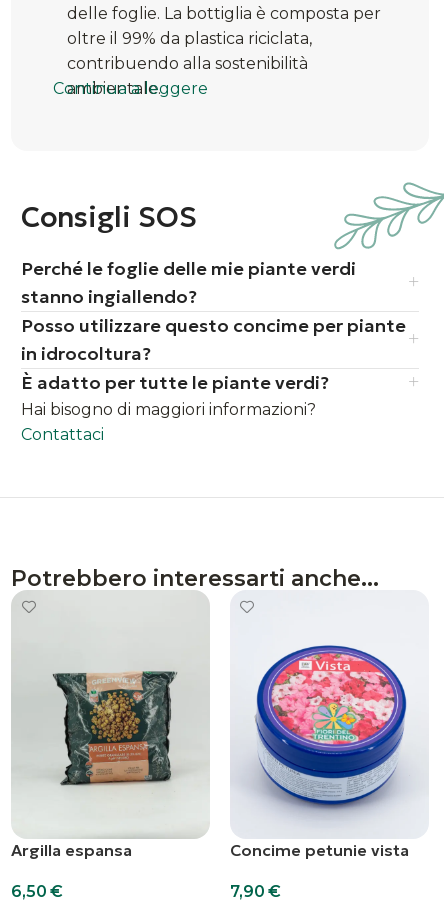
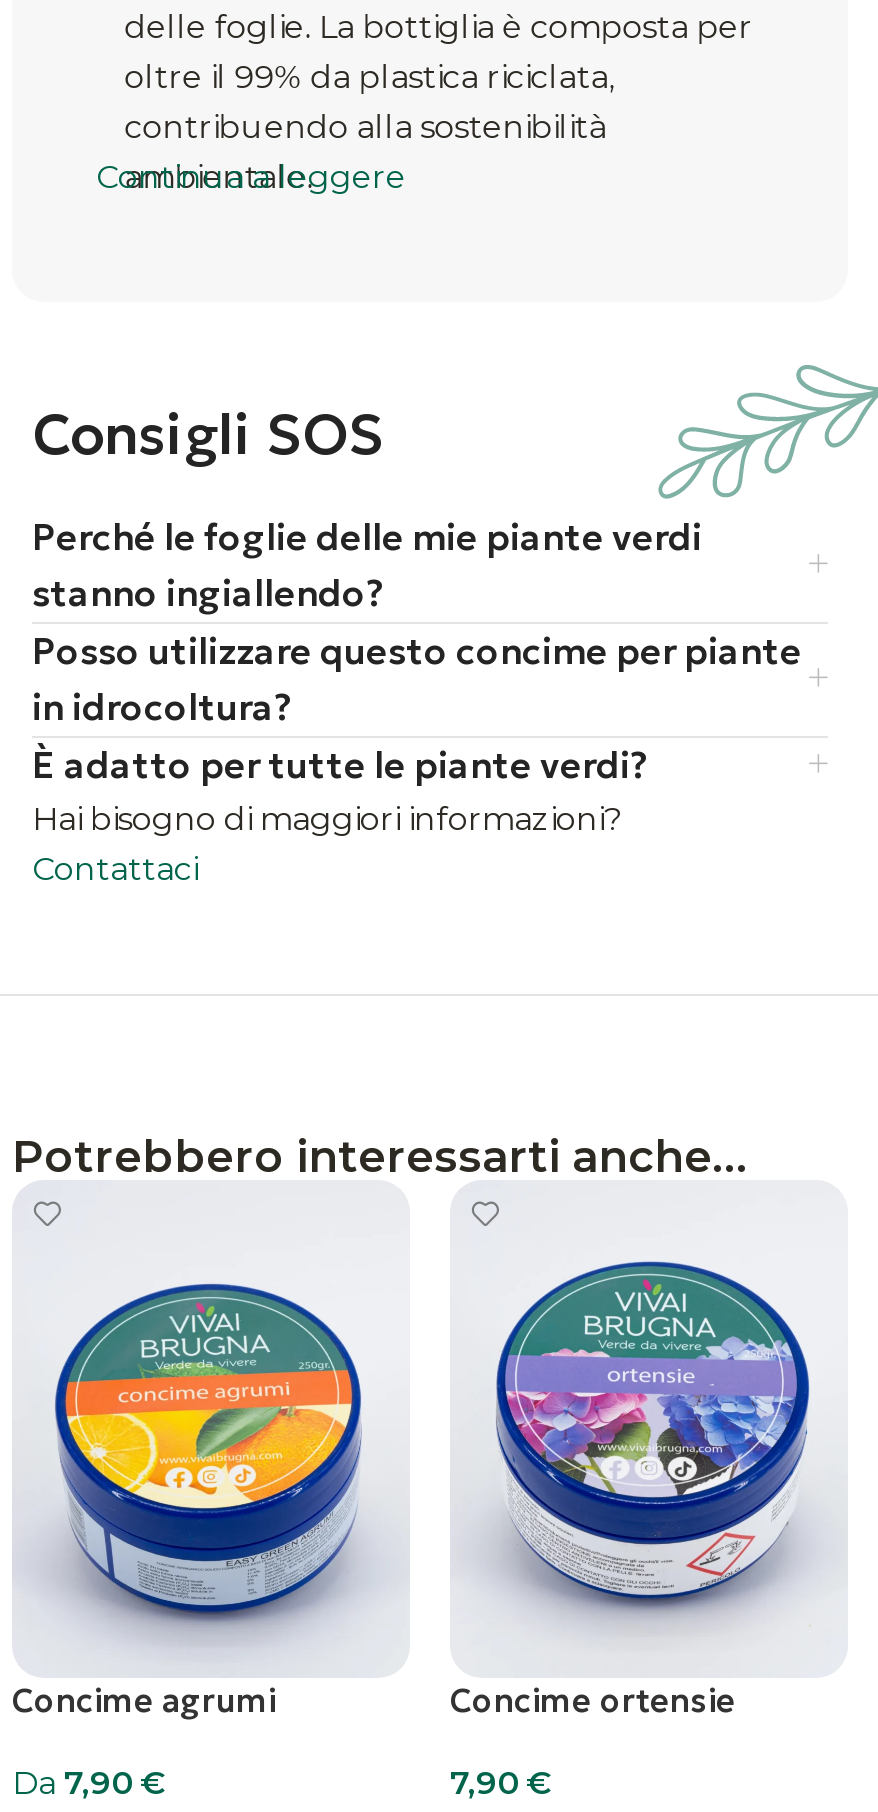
[11,628,209,860] [image] | Argilla espansa -> [12,1270,406,1719] [image] | Concime agrumi
[230,631,410,860] [image] | Concime petunie vista -> [450,1260,812,1719] [image] | Concime ortensie
[11,882,63,901] 6,50 € -> [12,1763,166,1801] Da 7,90 €

